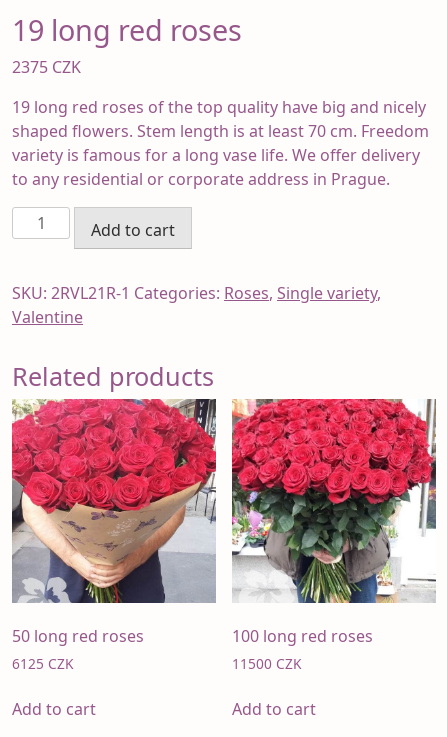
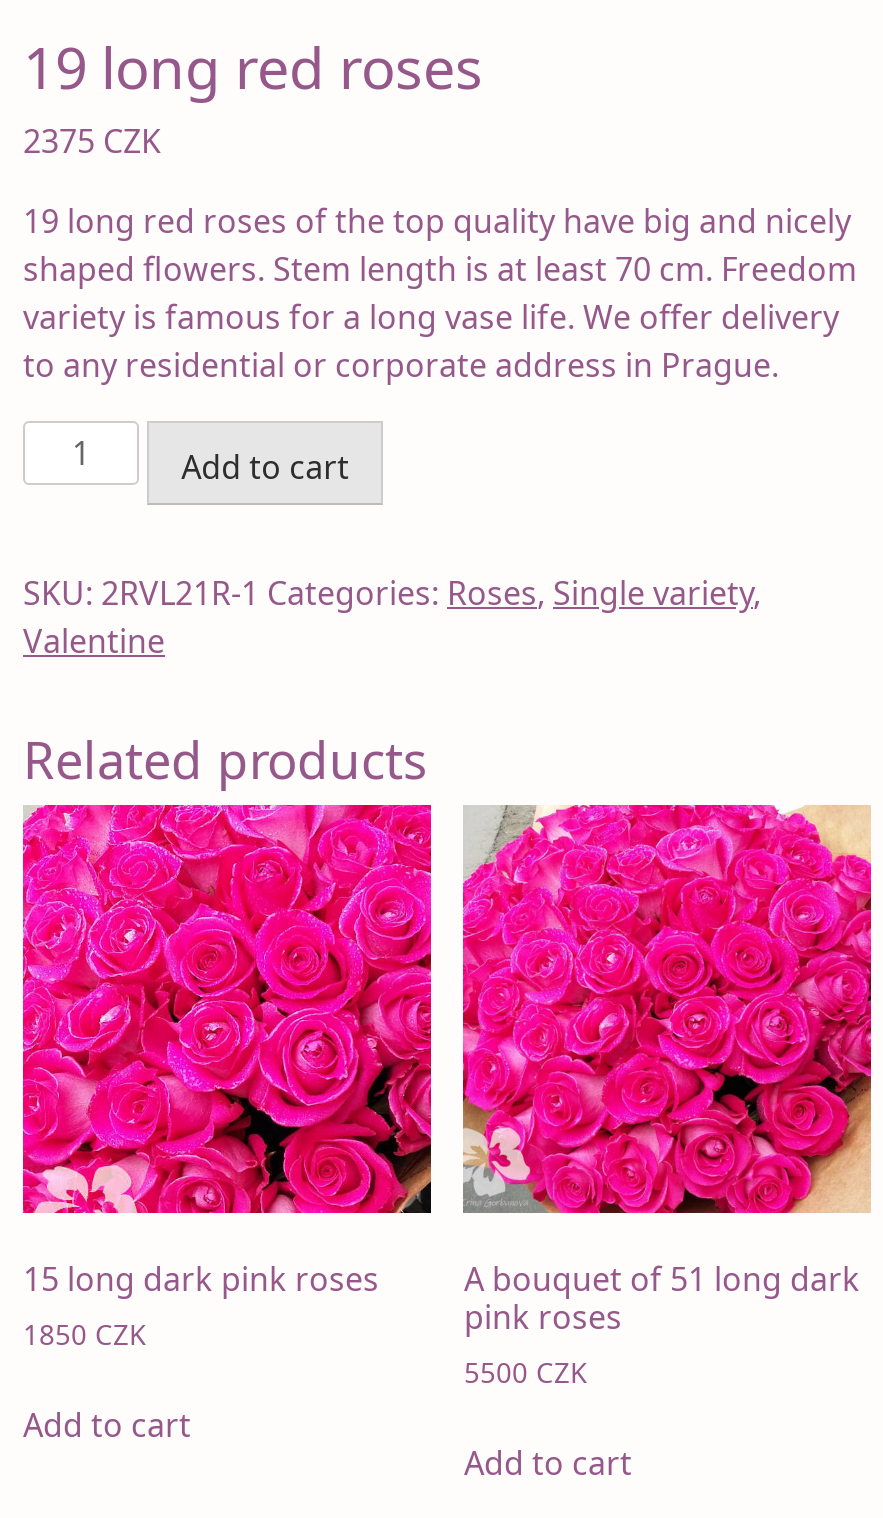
[11,398,217,673] [image] | 50 long red roses | 6125 CZK -> [21,803,433,1353] [image] | 15 long dark pink roses | 1850 CZK
[231,398,437,673] [image] | 100 long red roses | 11500 CZK -> [461,803,873,1391] [image] | A bouquet of 51 long dark | pink roses | 5500 CZK

